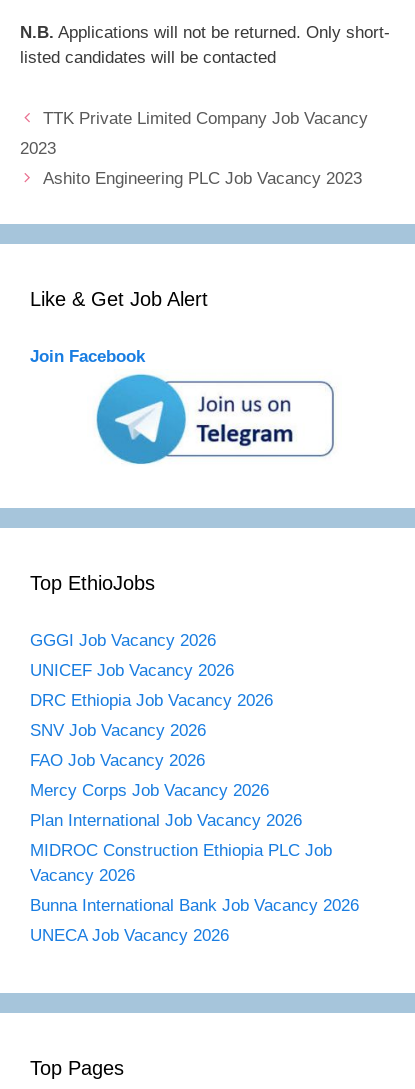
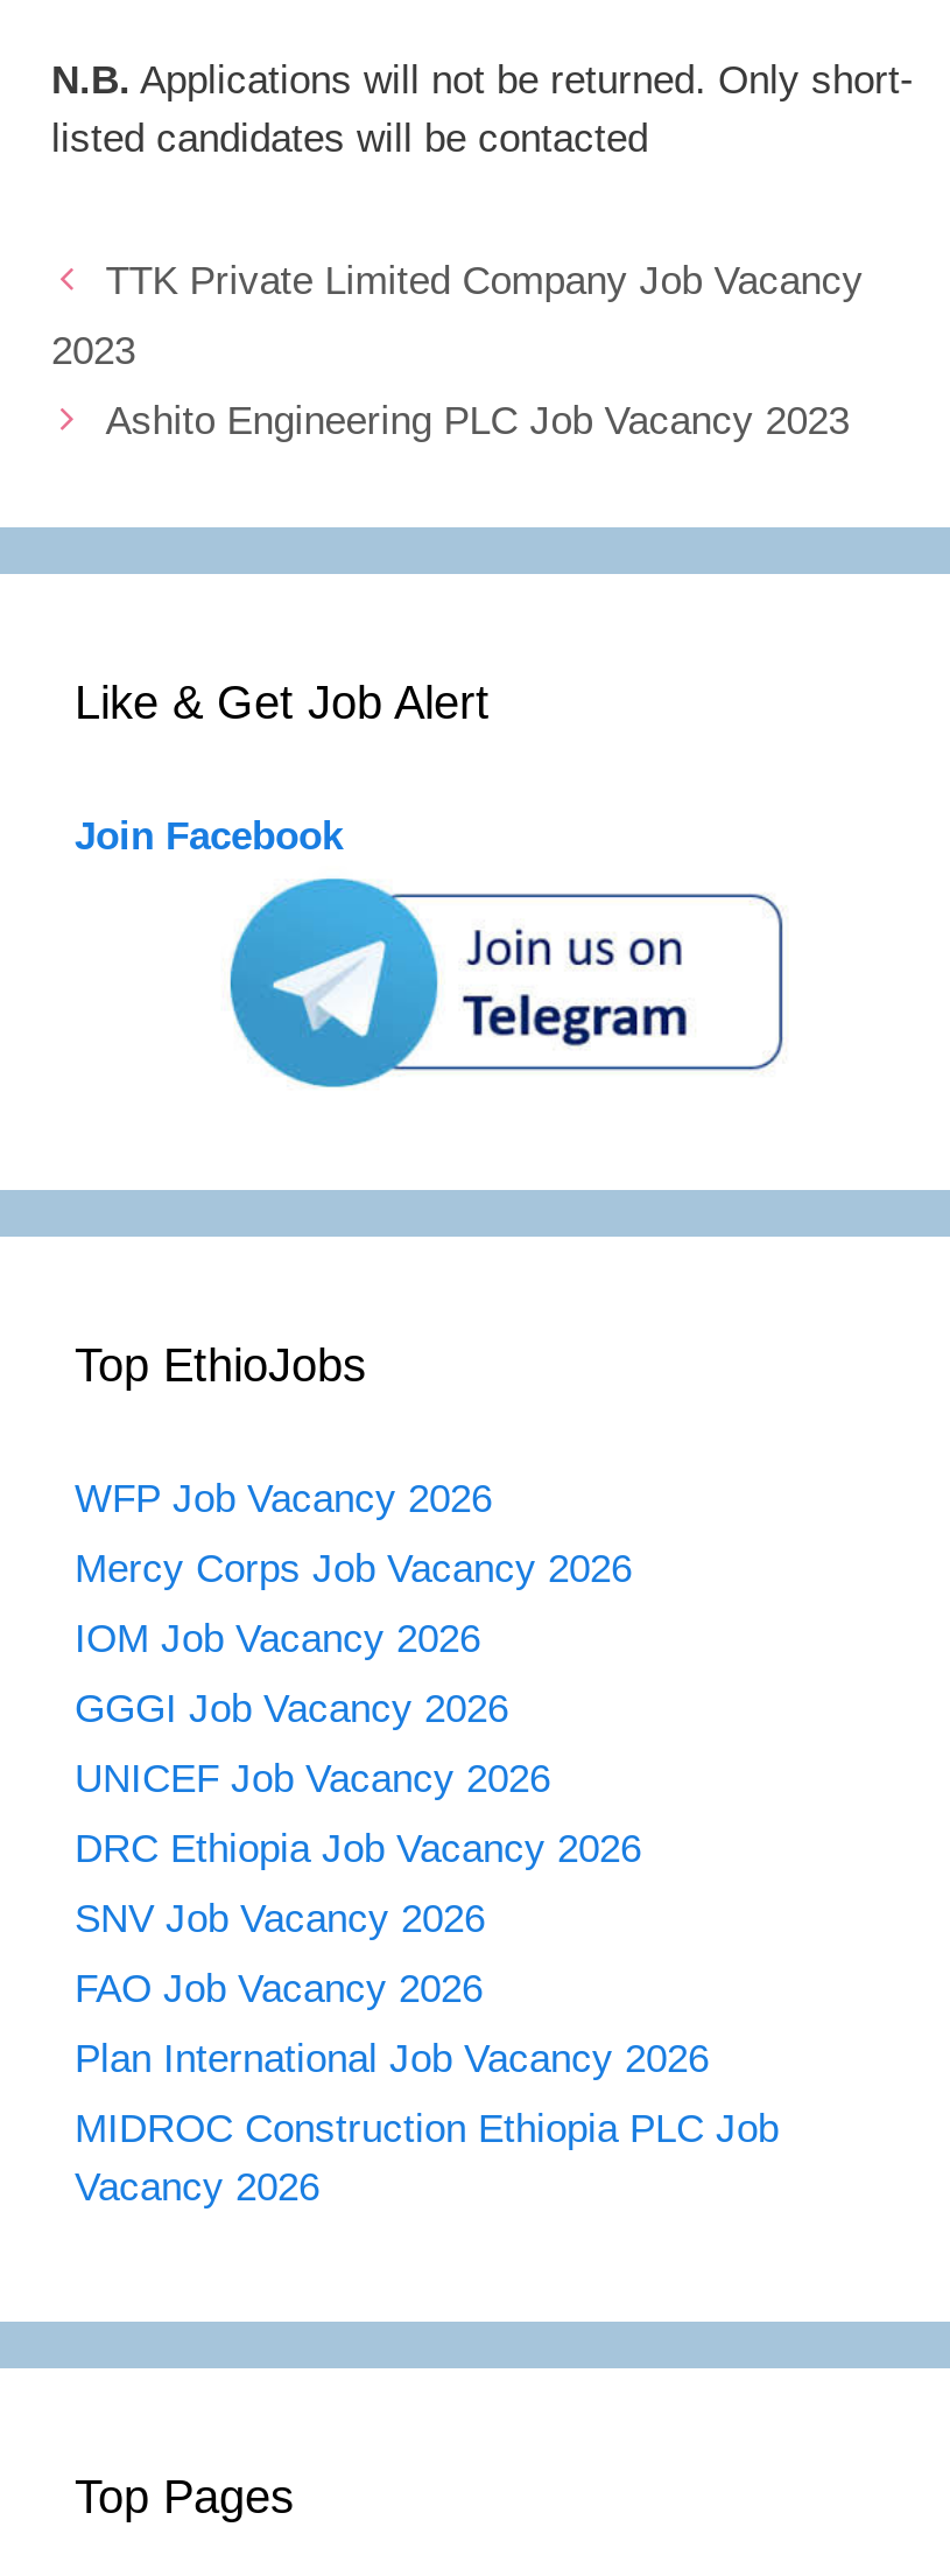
none -> [75,1476,492,1661] WFP Job Vacancy 2026 | IOM Job Vacancy 2026
moved [30,631,273,770] -> [75,1686,641,2011]: GGGI Job Vacancy 2026 | UNICEF Job Vacancy 2026 | DRC Ethiopia Job Vacancy 2026 | SNV Job Vacancy 2026 | FAO Job Vacancy 2026
moved [30,781,269,800] -> [75,1546,632,1591]: Mercy Corps Job Vacancy 2026
moved [30,811,332,885] -> [75,2036,779,2209]: Plan International Job Vacancy 2026 | MIDROC Construction Ethiopia PLC Job | Vacancy 2026
[30,896,359,945] Bunna International Bank Job Vacancy 2026 | UNECA Job Vacancy 2026 -> none

